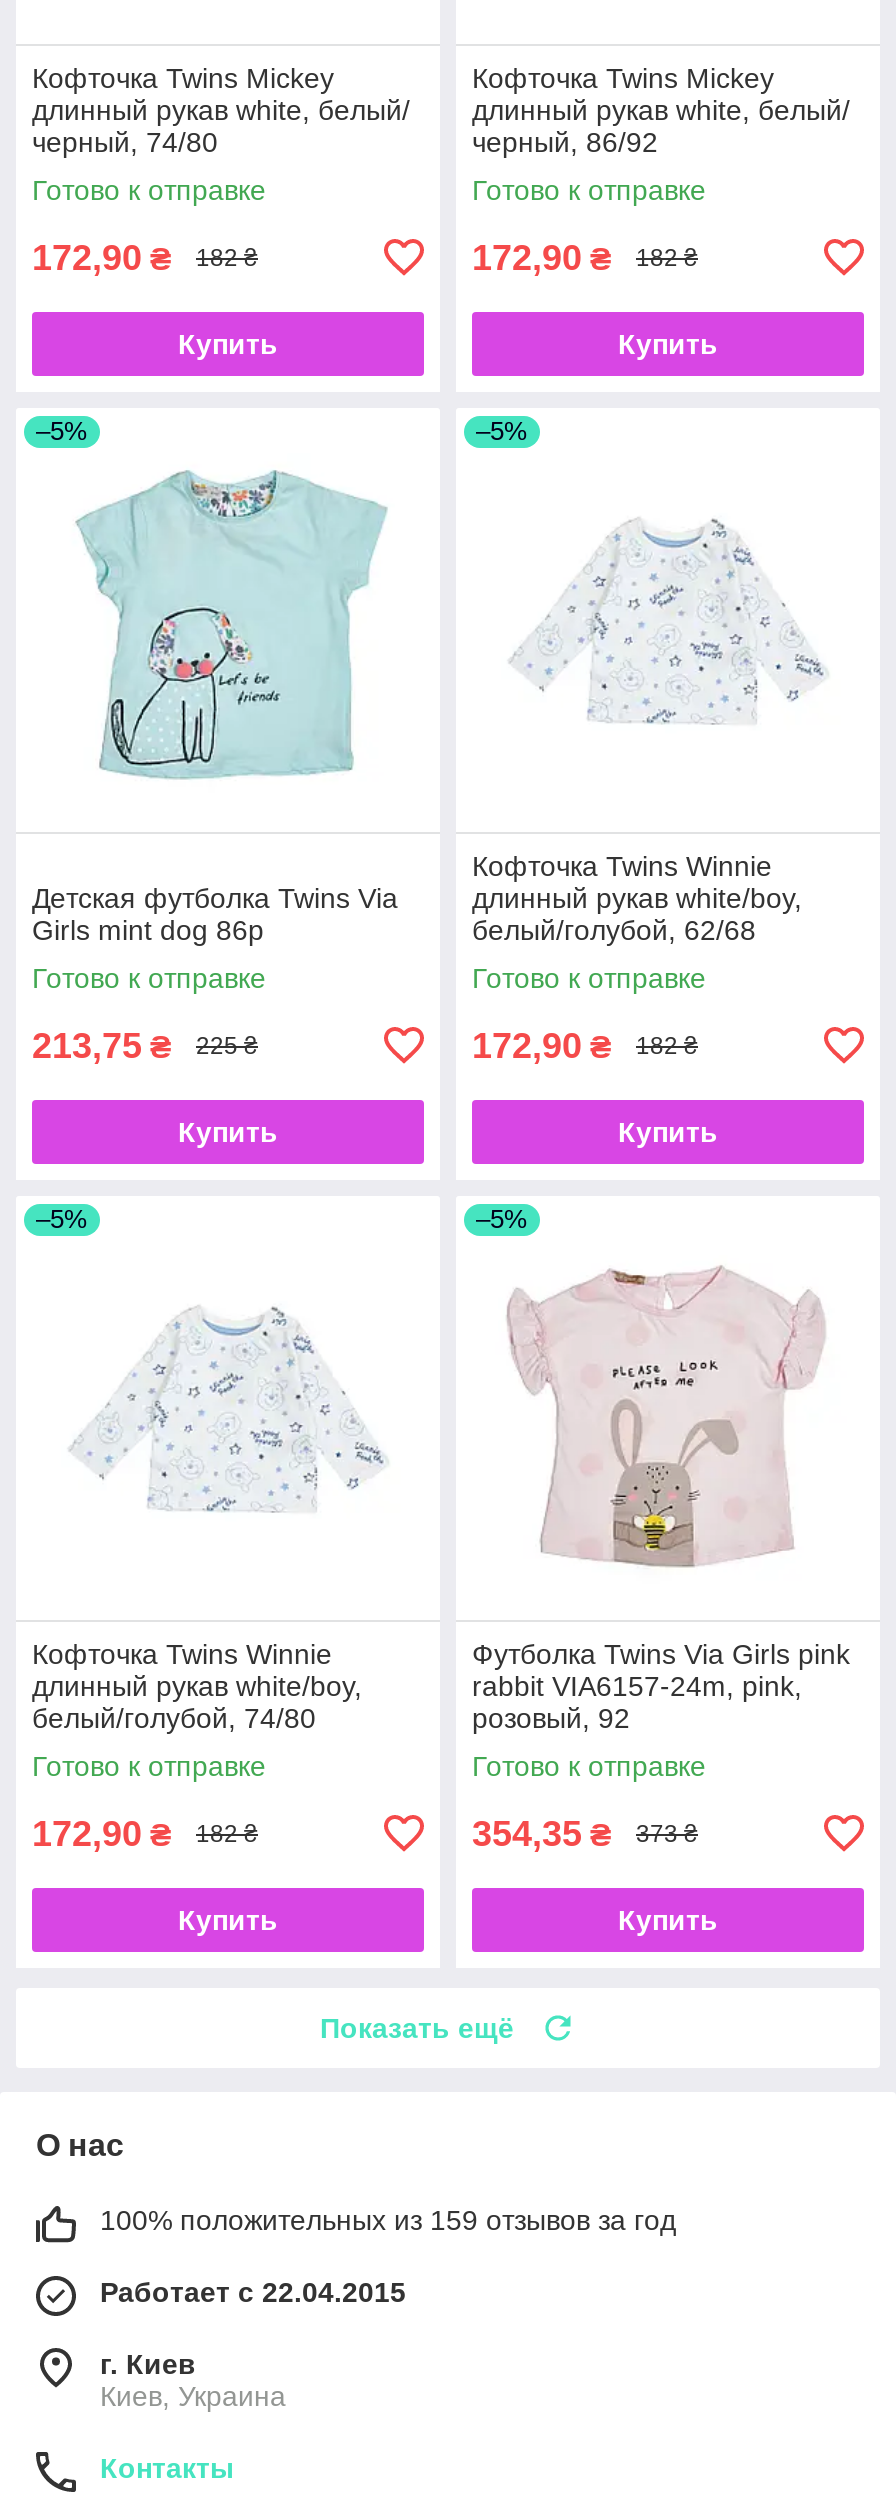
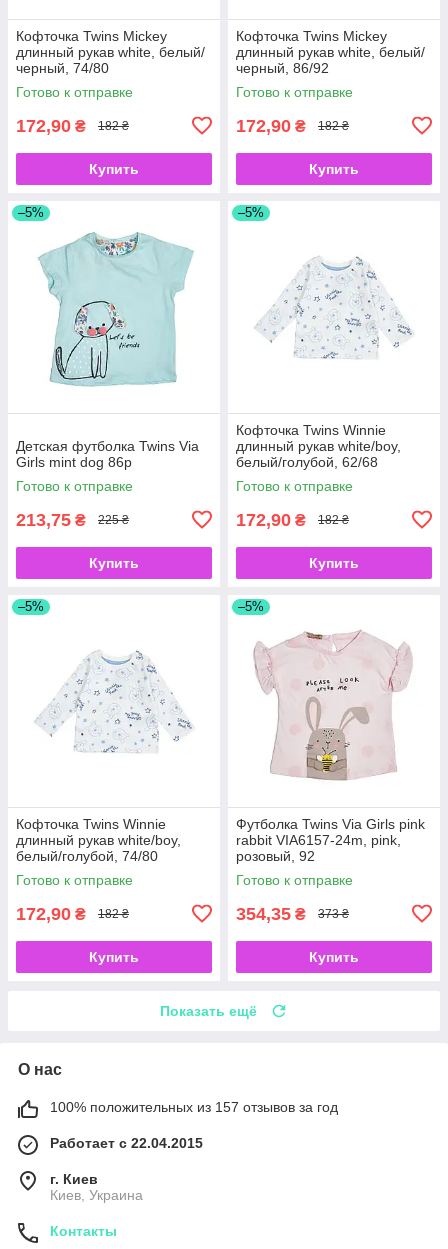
[100,2204,676,2236] 100% положительных из 159 отзывов за год -> [50,1099,338,1115] 100% положительных из 157 отзывов за год

